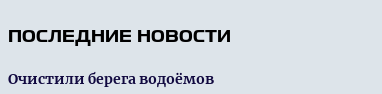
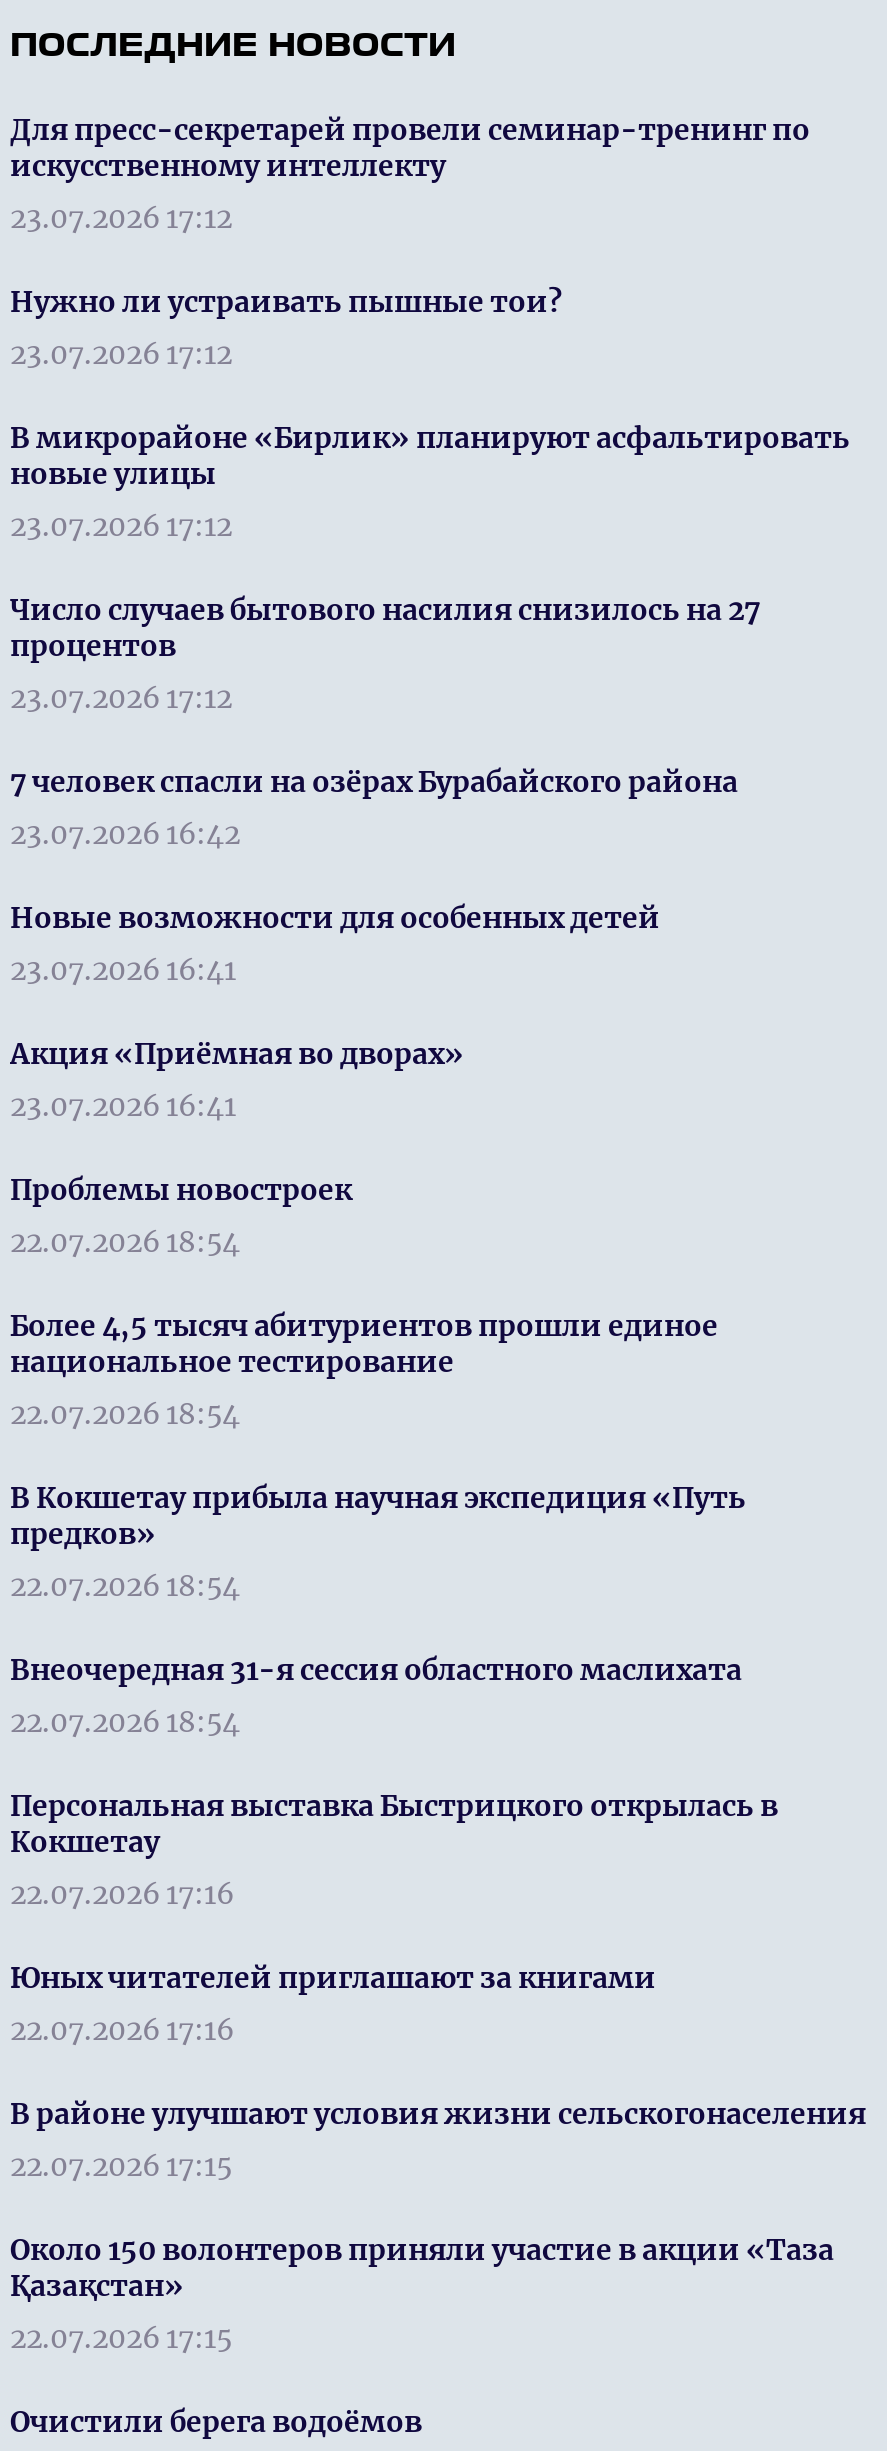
none -> [10,112,866,2356] Для пресс-секретарей провели семинар-тренинг по | искусственному интеллекту | 23.07.2026 17:12 | Нужно ли устраивать пышные тои? | 23.07.2026 17:12 | В микрорайоне «Бирлик» планируют асфальтировать | новые улицы | 23.07.2026 17:12 | Число случаев бытового насилия снизилось на 27 | процентов | 23.07.2026 17:12 | 7 человек спасли на озёрах Бурабайского района | 23.07.2026 16:42 | Новые возможности для особенных детей | 23.07.2026 16:41 | Акция «Приёмная во дворах» | 23.07.2026 16:41 | Проблемы новостроек | 22.07.2026 18:54 | Более 4,5 тысяч абитуриентов прошли единое | национальное тестирование | 22.07.2026 18:54 | В Кокшетау прибыла научная экспедиция «Путь | предков» | 22.07.2026 18:54 | Внеочередная 31-я сессия областного маслихата | 22.07.2026 18:54 | Персональная выставка Быстрицкого открылась в | Кокшетау | 22.07.2026 17:16 | Юных читателей приглашают за книгами | 22.07.2026 17:16 | В районе улучшают условия жизни сельскогонаселения | 22.07.2026 17:15 | Около 150 волонтеров приняли участие в акции «Таза | Қазақстан» | 22.07.2026 17:15

